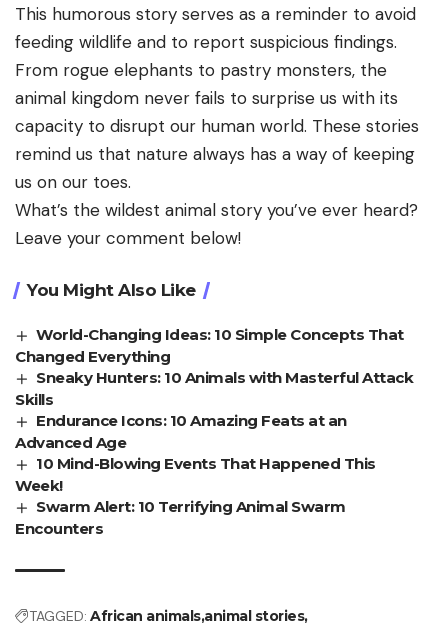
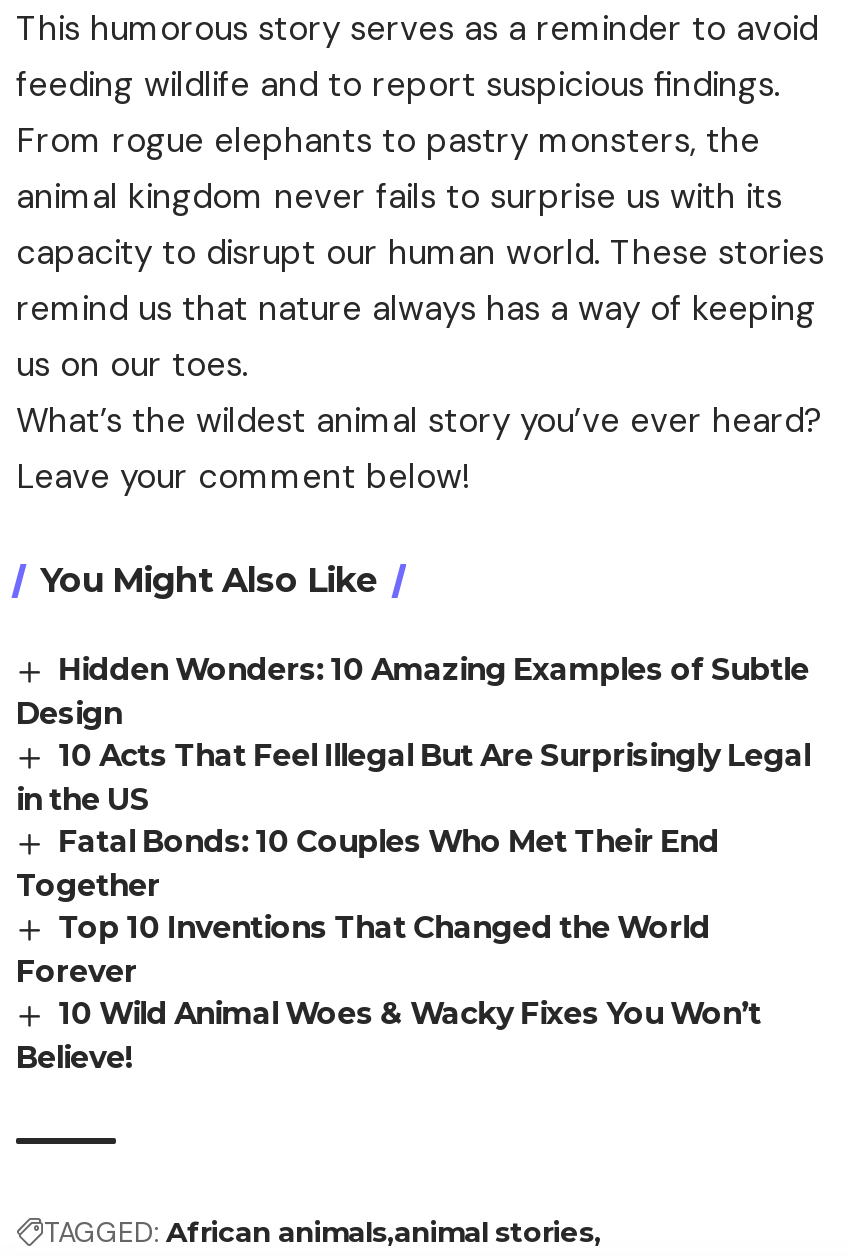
[15,325,413,538] World-Changing Ideas: 10 Simple Concepts That | Changed Everything | Sneaky Hunters: 10 Animals with Masterful Attack | Skills | Endurance Icons: 10 Amazing Feats at an | Advanced Age | 10 Mind-Blowing Events That Happened This | Week! | Swarm Alert: 10 Terrifying Animal Swarm | Encounters -> [16,651,810,1076] Hidden Wonders: 10 Amazing Examples of Subtle | Design | 10 Acts That Feel Illegal But Are Surprisingly Legal | in the US | Fatal Bonds: 10 Couples Who Met Their End | Together | Top 10 Inventions That Changed the World | Forever | 10 Wild Animal Woes & Wacky Fixes You Won’t | Believe!

